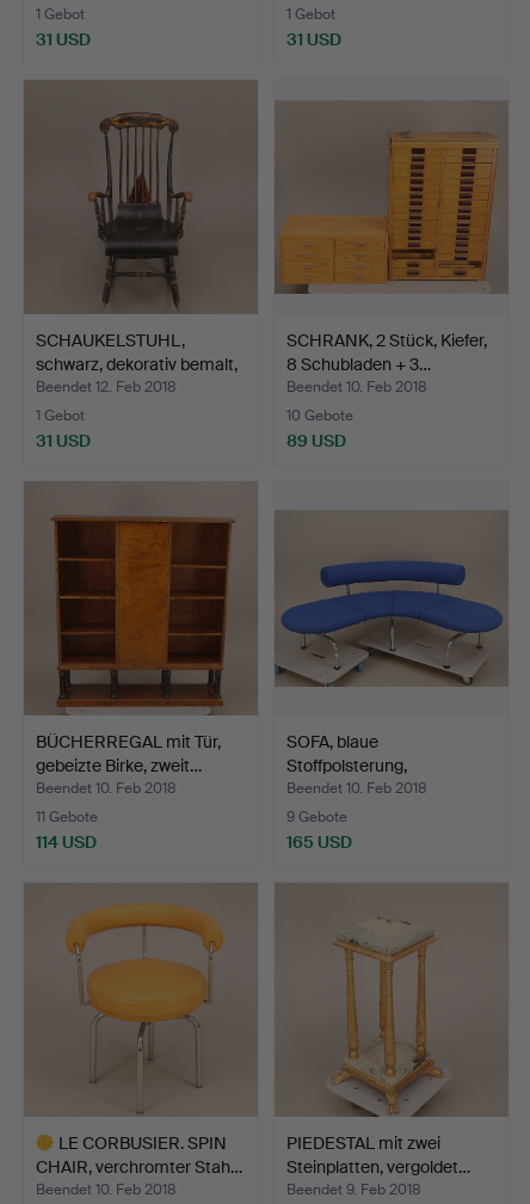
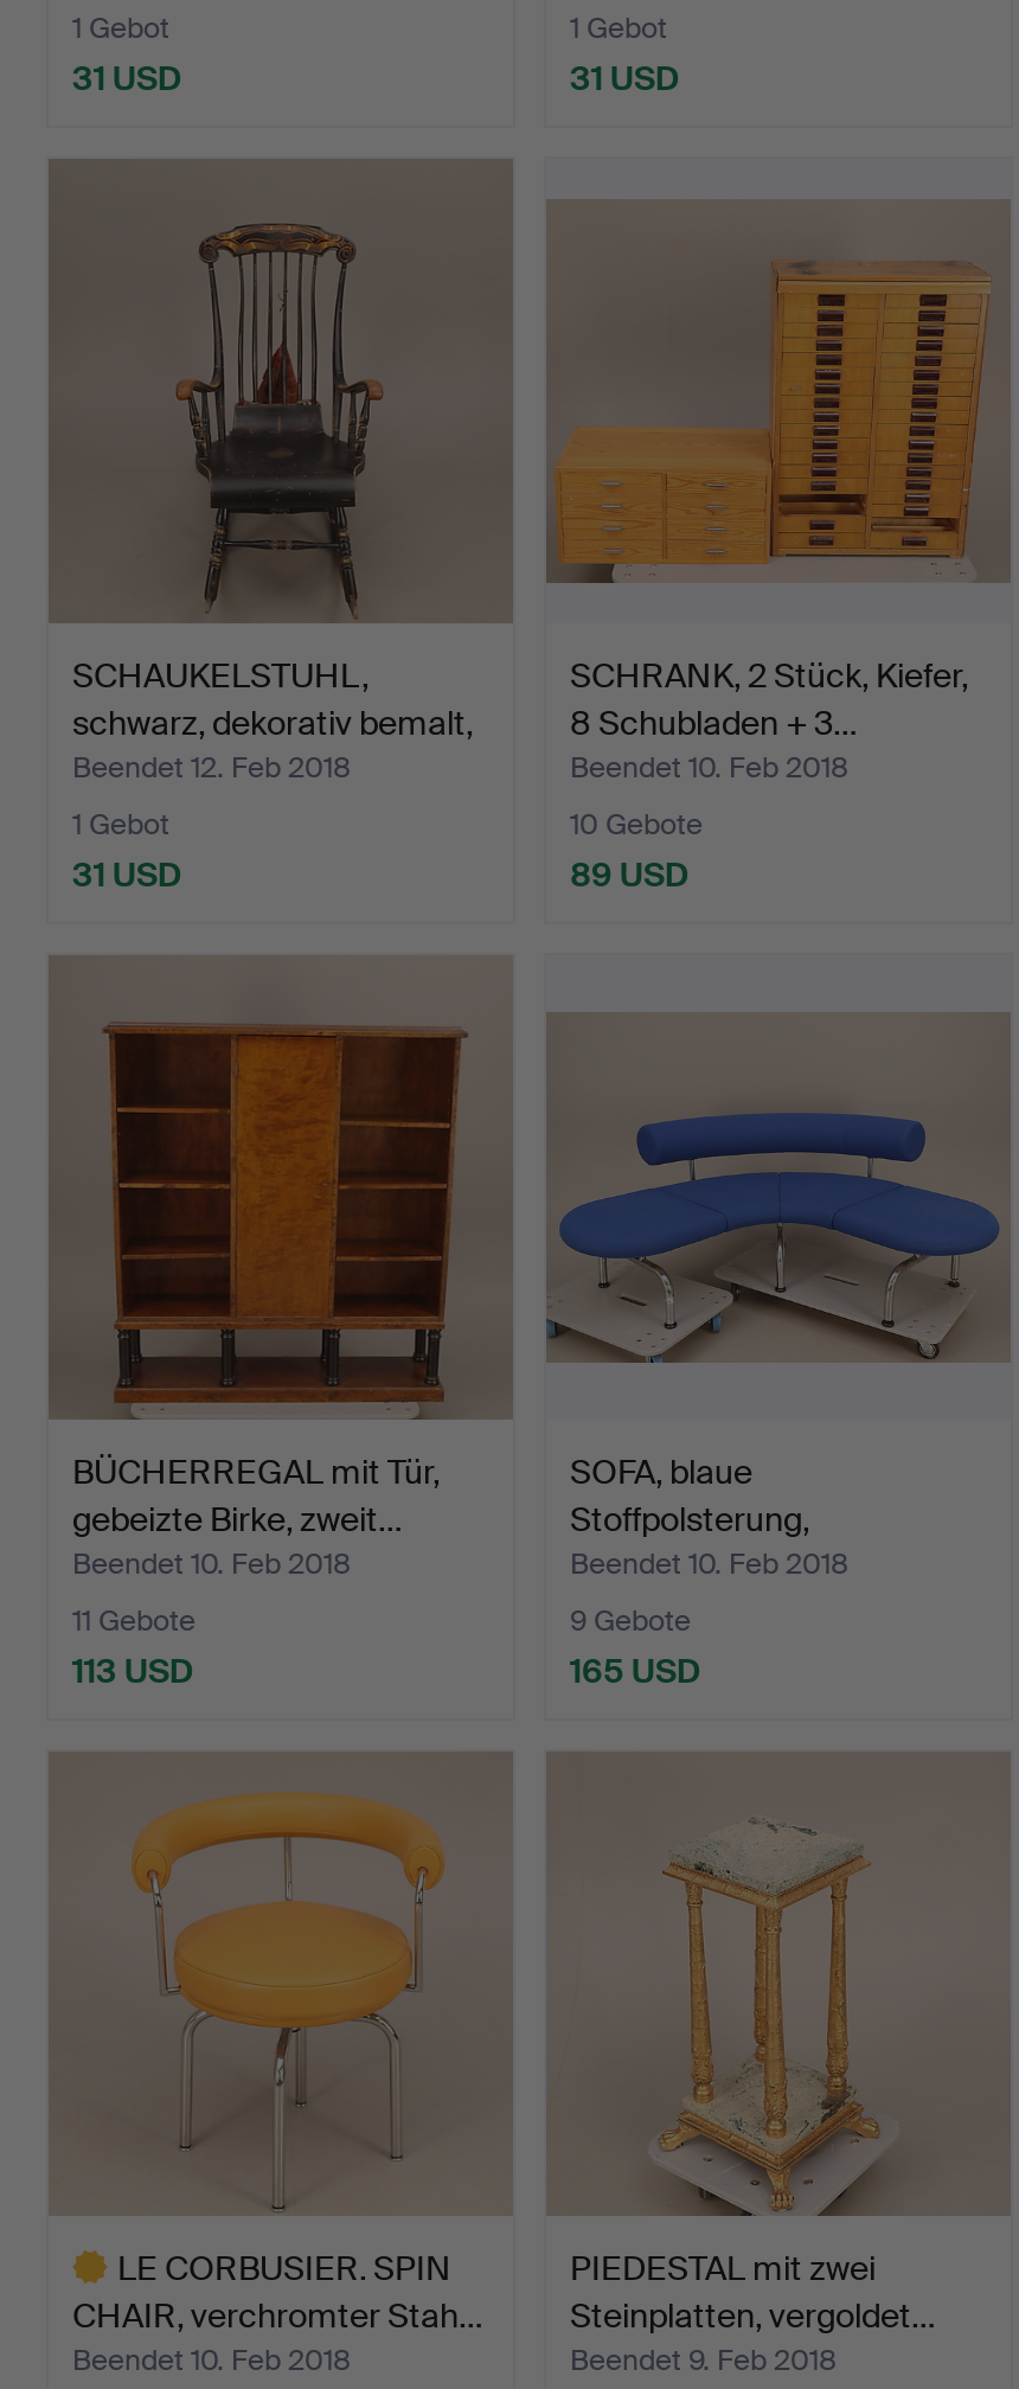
[36,831,97,853] 114 USD -> [72,1650,193,1692] 113 USD

